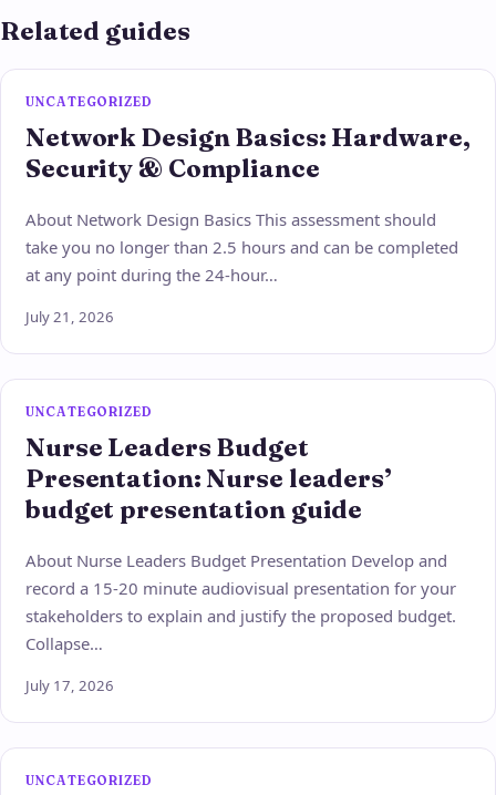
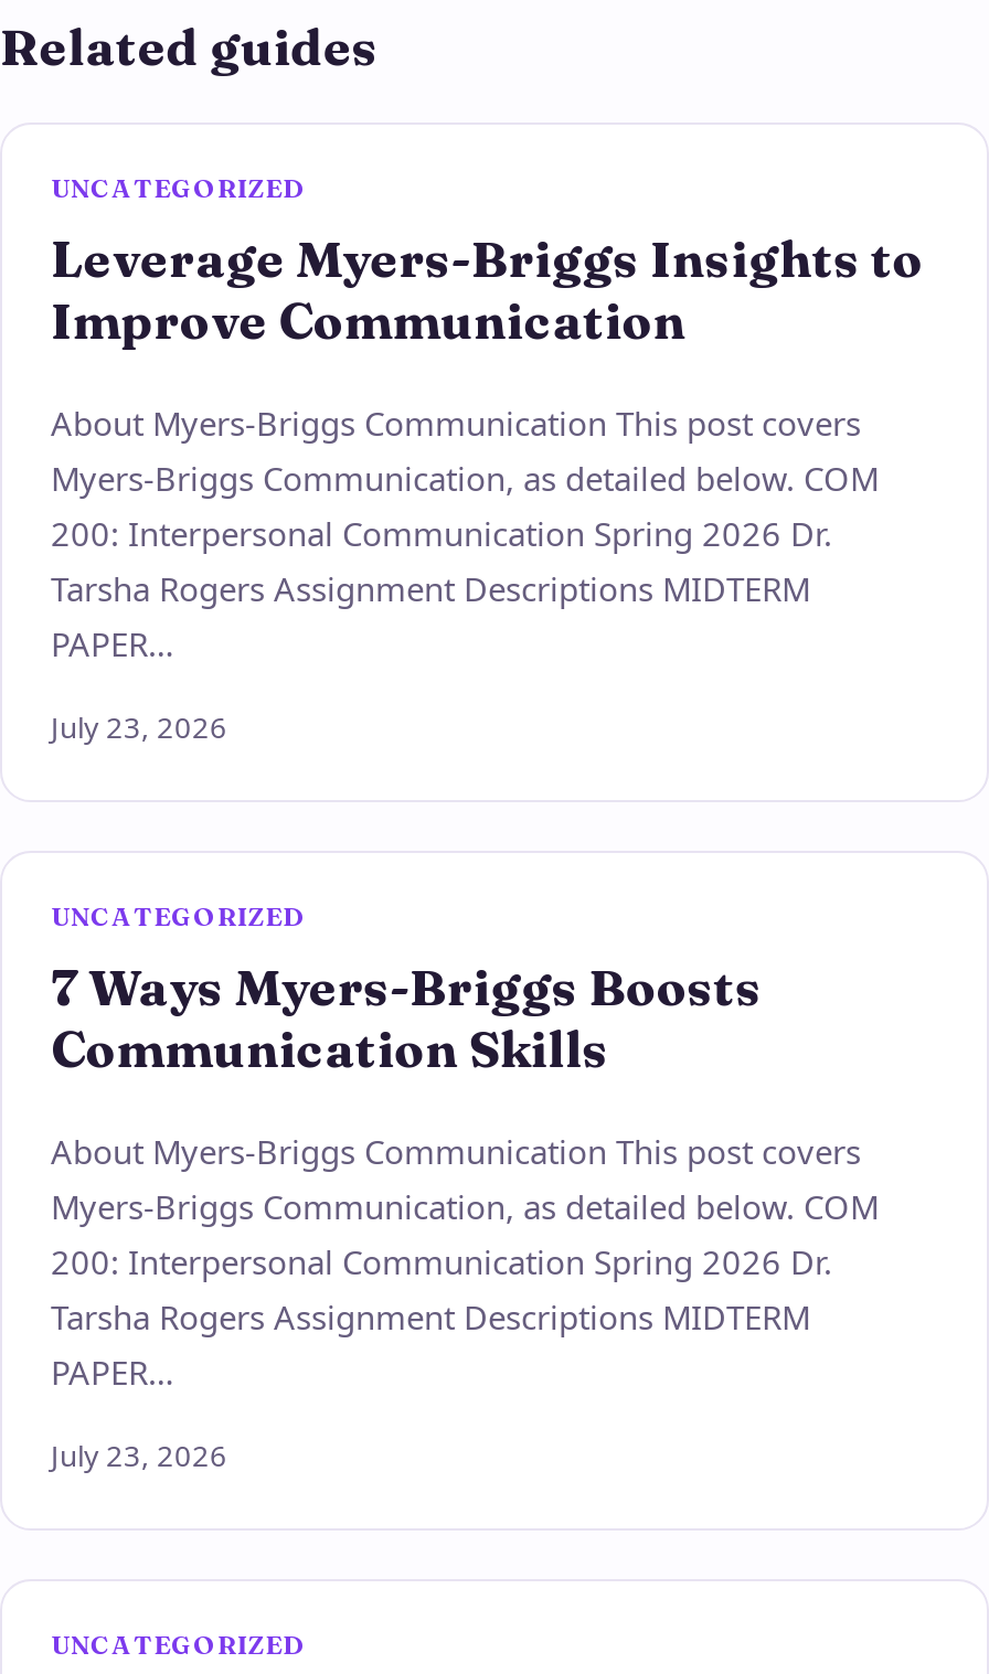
[25,122,470,184] Network Design Basics: Hardware, | Security & Compliance -> [51,230,923,353] Leverage Myers-Briggs Insights to | Improve Communication
[25,209,458,286] About Network Design Basics This assessment should | take you no longer than 2.5 hours and can be completed | at any point during the 24-hour… -> [51,402,879,667] About Myers-Briggs Communication This post covers | Myers-Briggs Communication, as detailed below. COM | 200: Interpersonal Communication Spring 2026 Dr. | Tarsha Rogers Assignment Descriptions MIDTERM | PAPER…
[25,307,114,327] July 21, 2026 -> [51,708,227,748] July 23, 2026
[25,432,392,525] Nurse Leaders Budget | Presentation: Nurse leaders’ | budget presentation guide -> [51,958,762,1081] 7 Ways Myers-Briggs Boosts | Communication Skills
[25,550,456,655] About Nurse Leaders Budget Presentation Develop and | record a 15-20 minute audiovisual presentation for your | stakeholders to explain and justify the proposed budget. | Collapse… -> [51,1130,879,1395] About Myers-Briggs Communication This post covers | Myers-Briggs Communication, as detailed below. COM | 200: Interpersonal Communication Spring 2026 Dr. | Tarsha Rogers Assignment Descriptions MIDTERM | PAPER…
[25,676,114,696] July 17, 2026 -> [51,1437,227,1476] July 23, 2026

